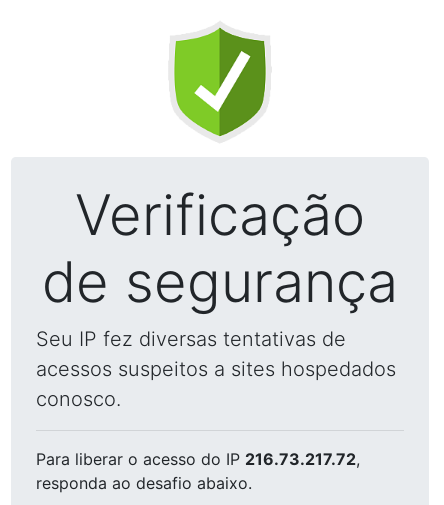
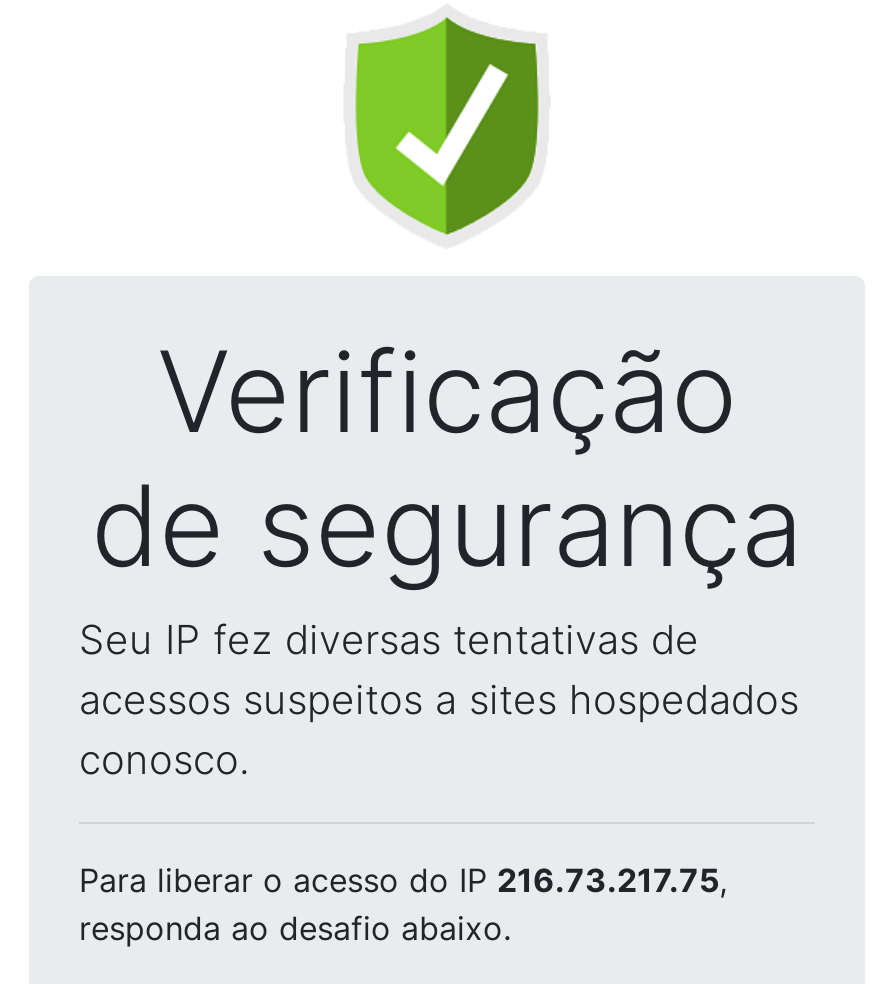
[36,449,360,469] Para liberar o acesso do IP 216.73.217.72, -> [79,860,727,900] Para liberar o acesso do IP 216.73.217.75,

